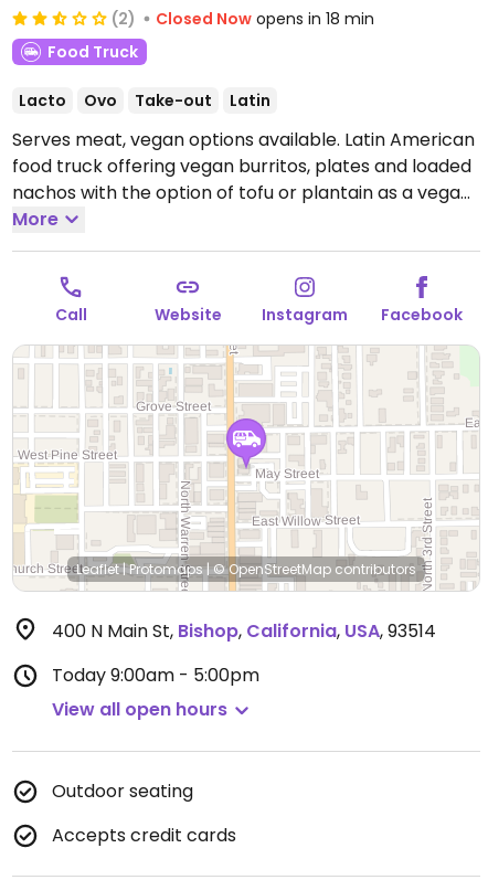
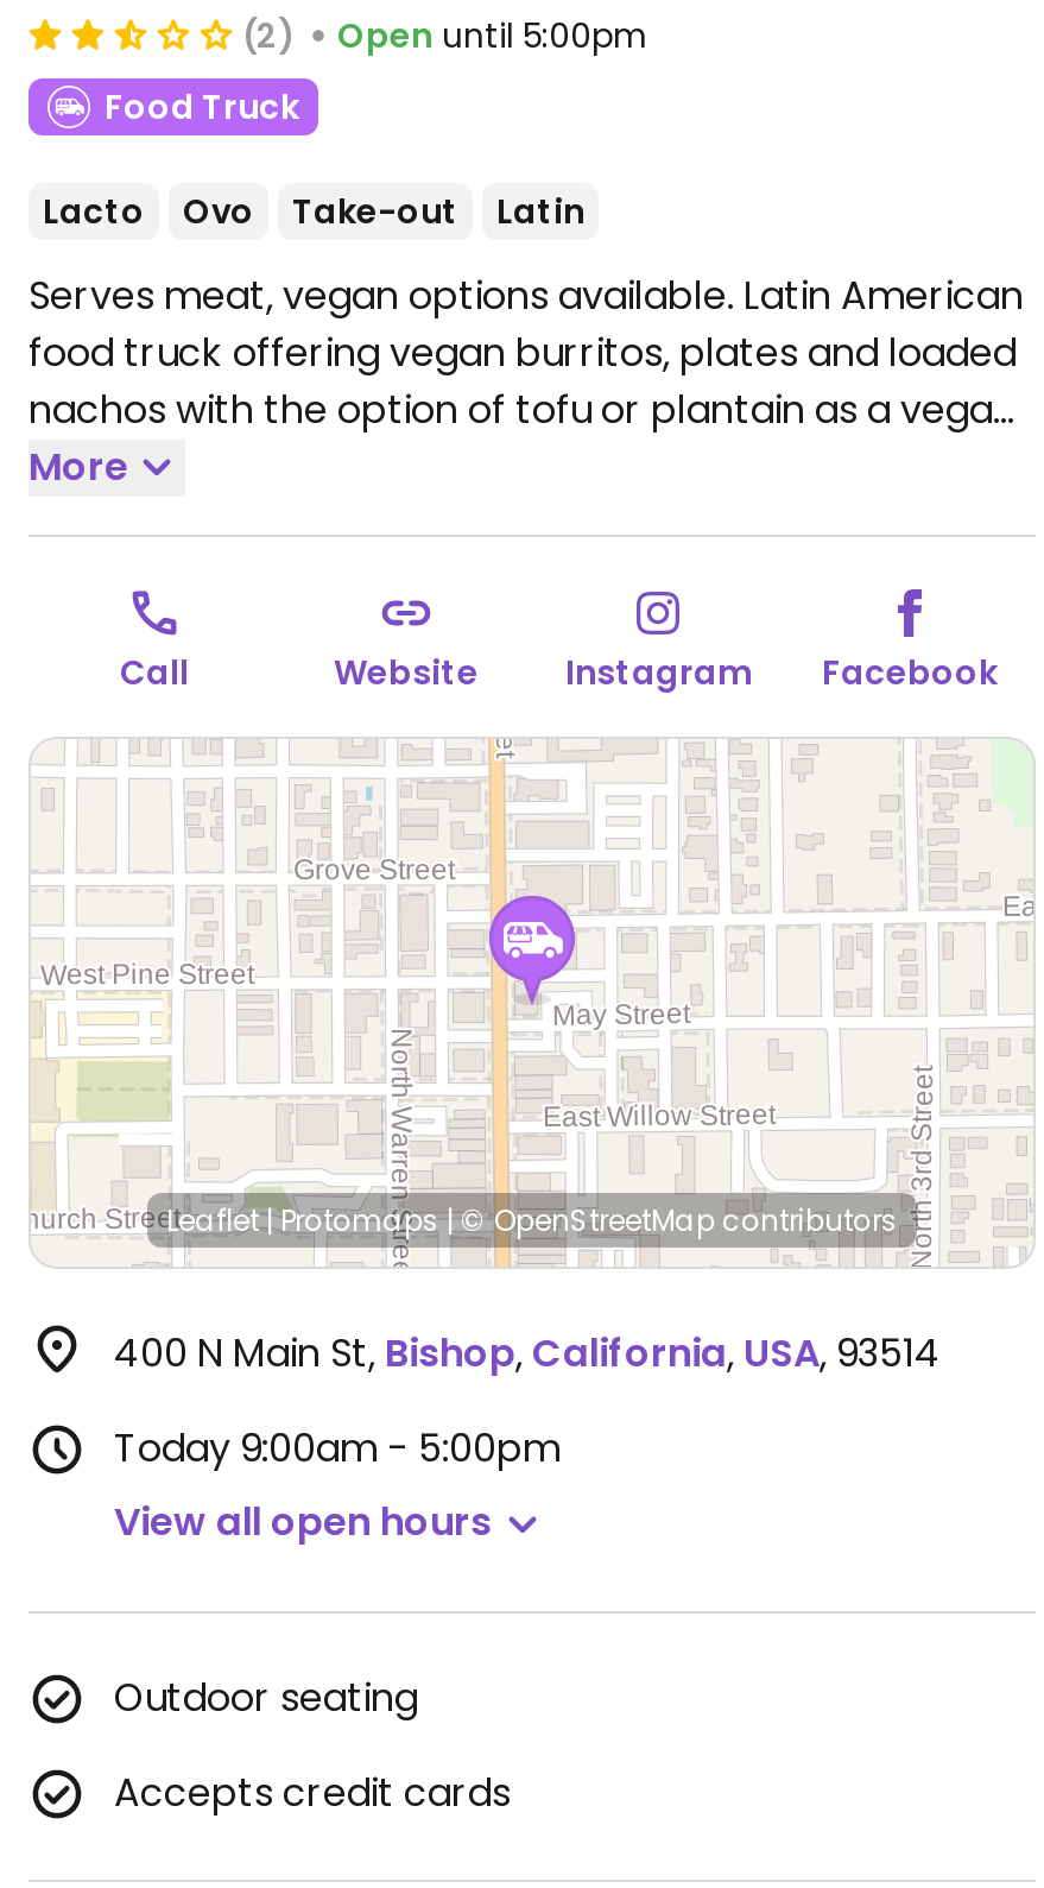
[156,8,374,30] Closed Now opens in 18 min -> [337,11,648,58] Open until 5:00pm

